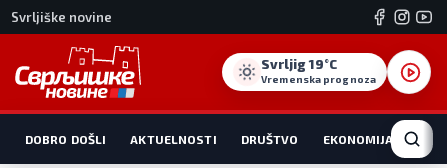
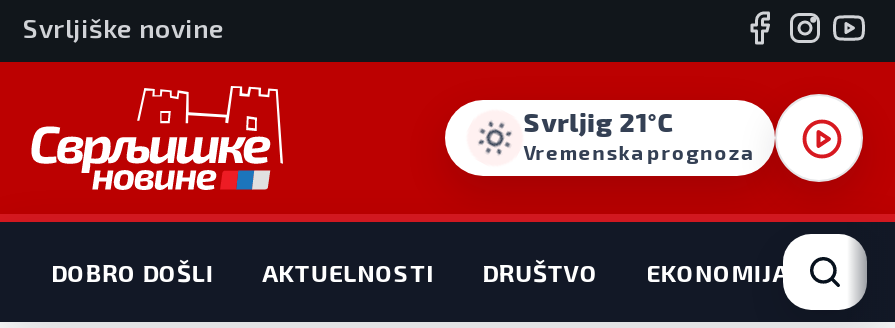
[261,56,337,72] Svrljig 19°C -> [523,106,673,138] Svrljig 21°C

